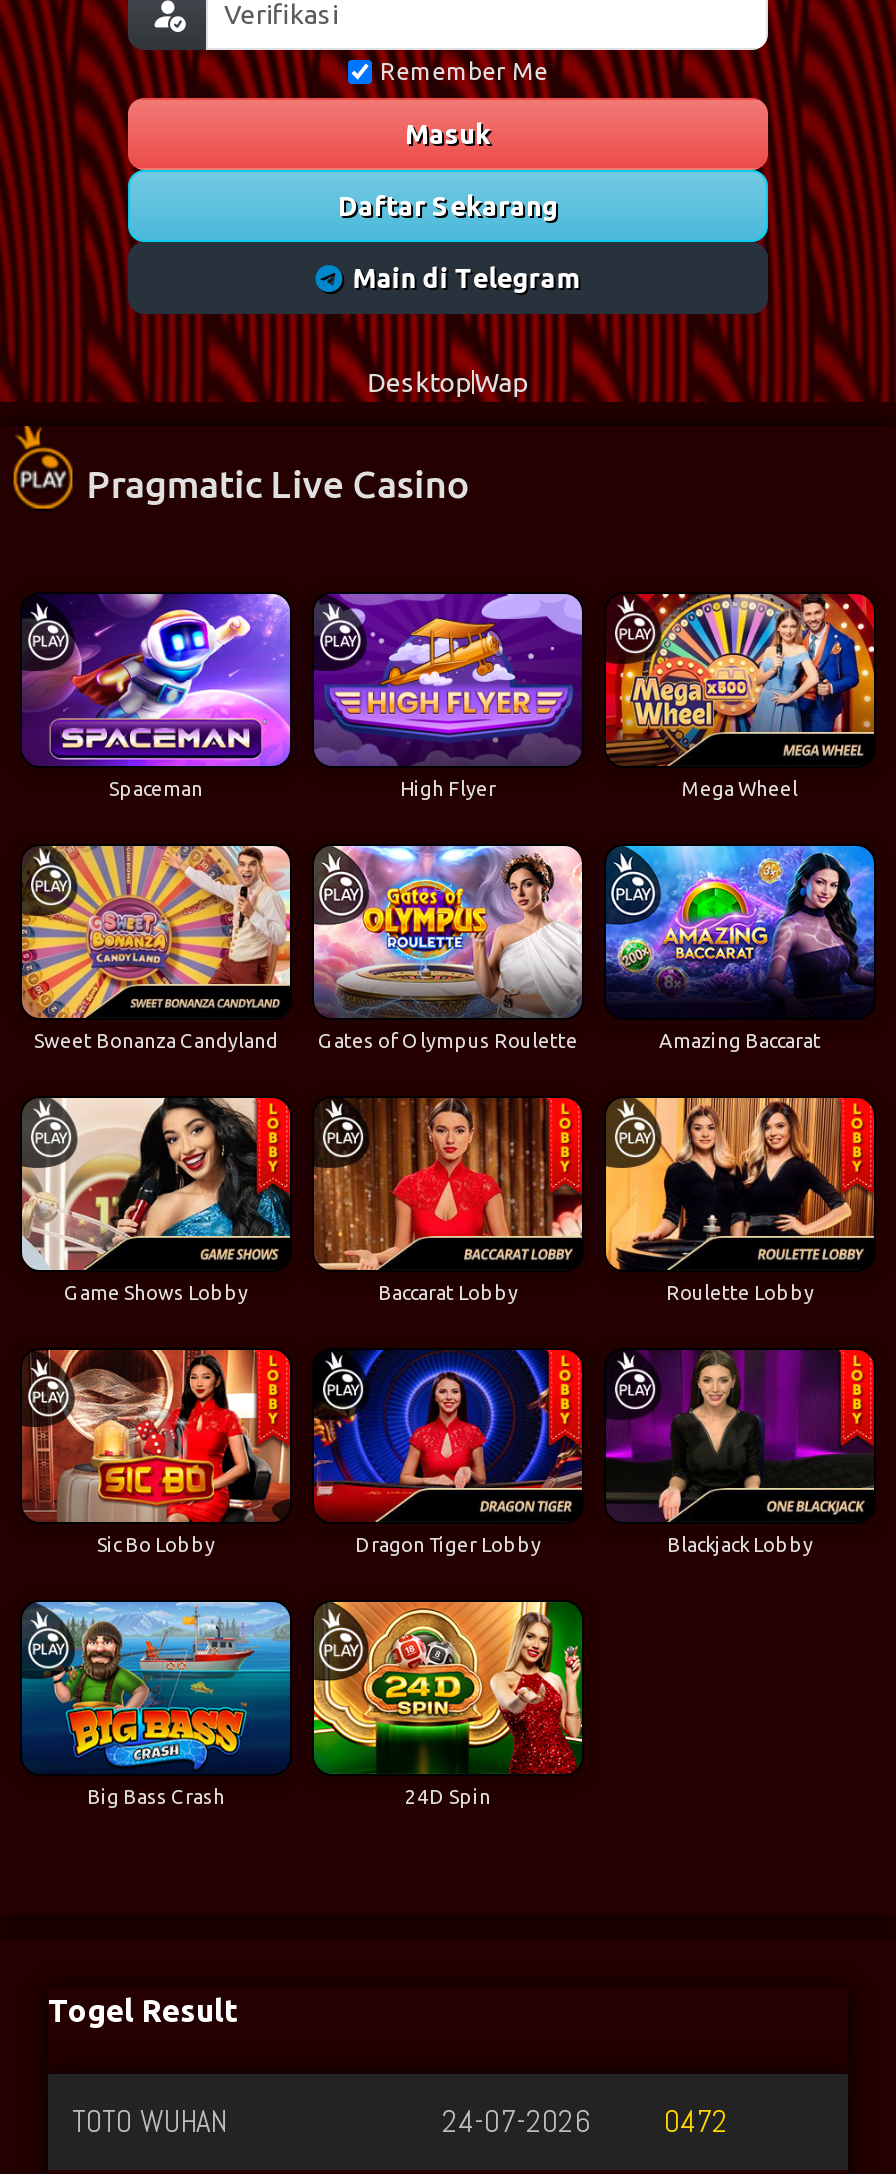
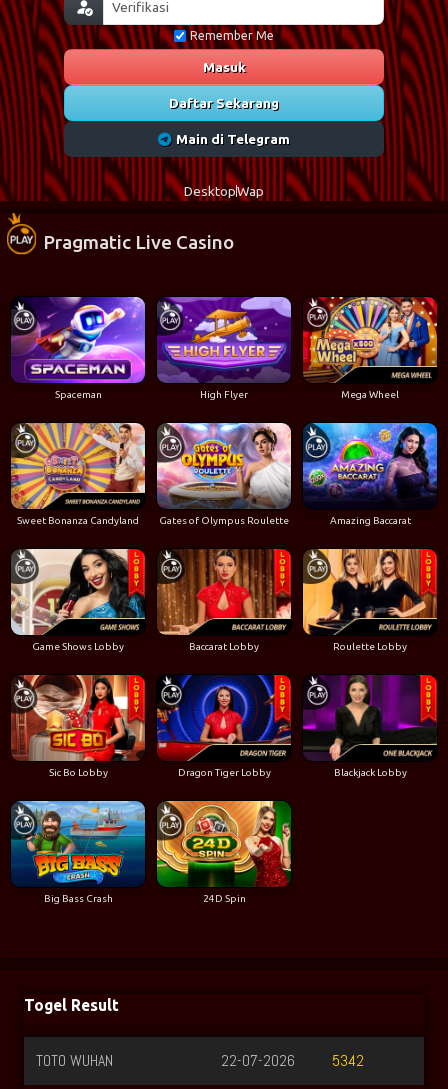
[442,2101,590,2141] 24-07-2026 -> [221,1051,295,1071] 22-07-2026
[664,2102,728,2142] 0472 -> [332,1051,364,1071] 5342

